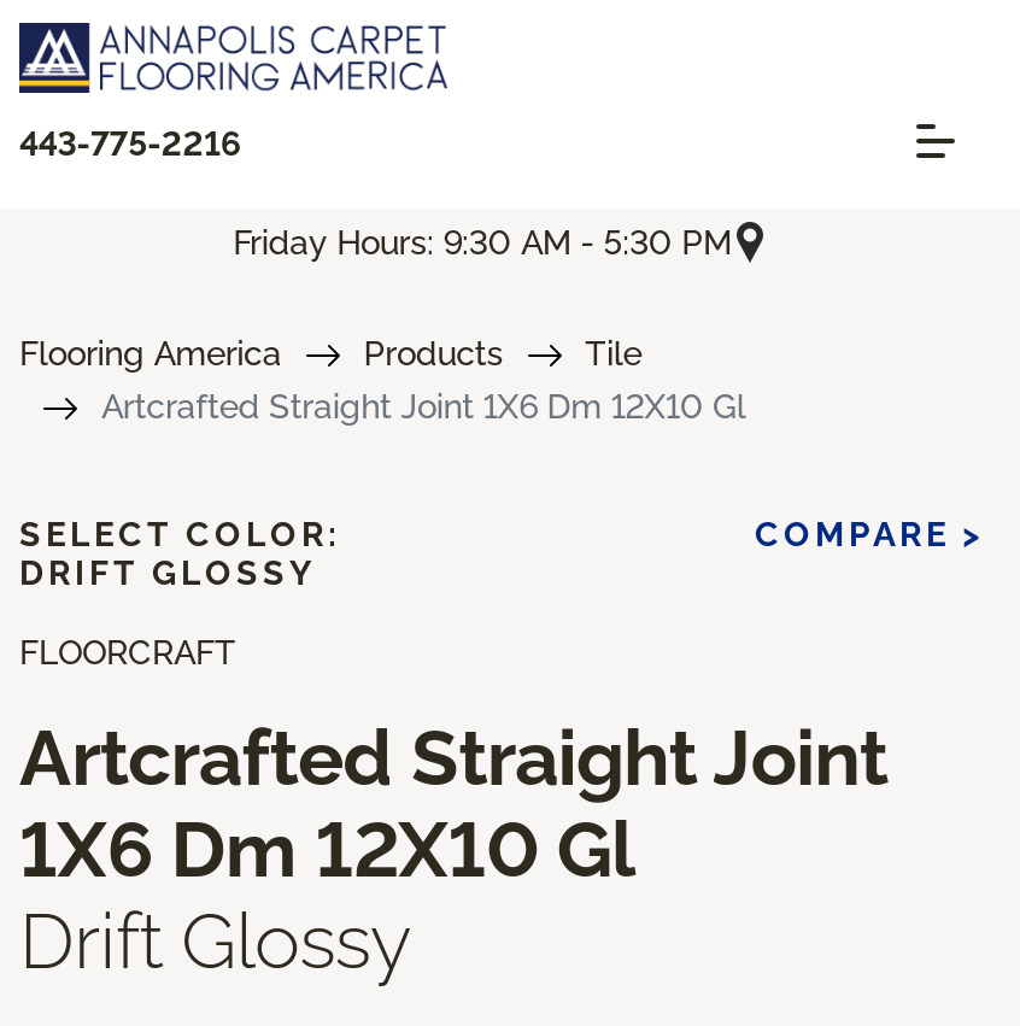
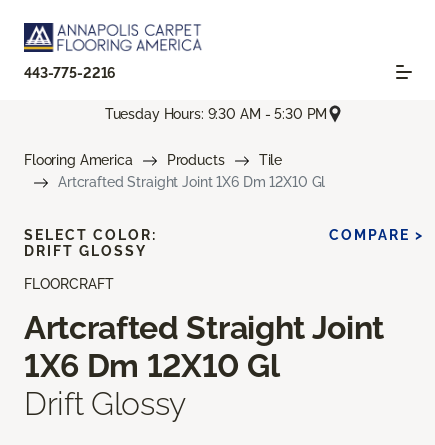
[233,222,731,261] Friday Hours: 9:30 AM - 5:30 PM -> [105,106,327,122] Tuesday Hours: 9:30 AM - 5:30 PM

